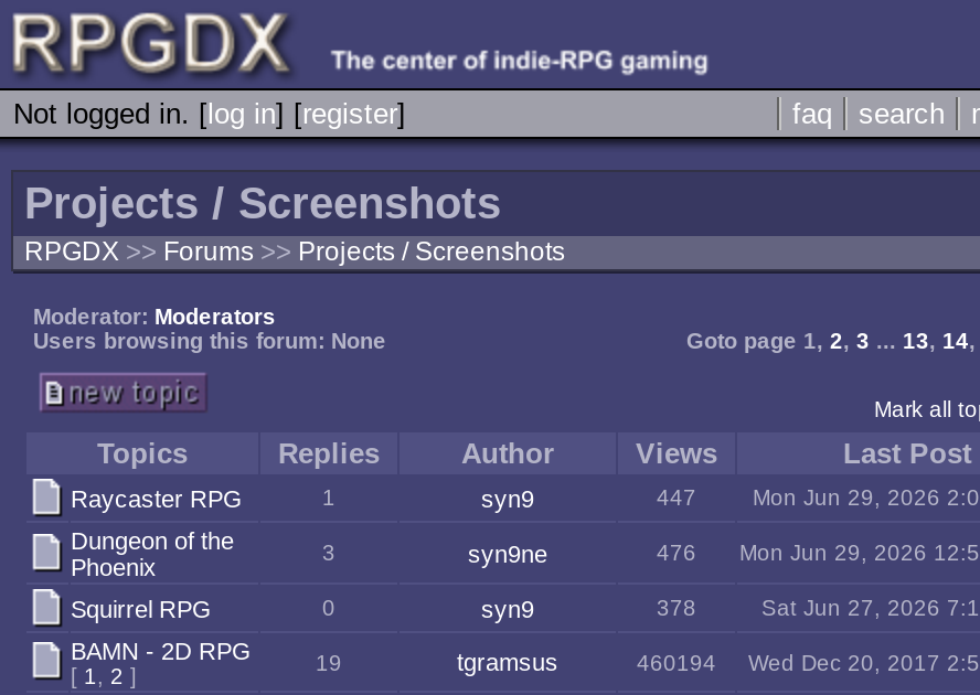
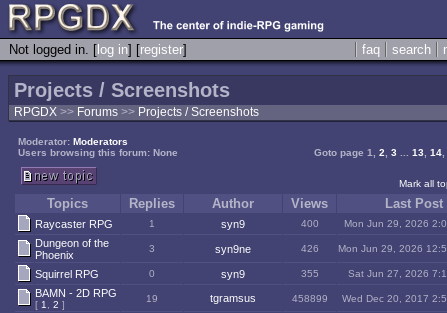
[657,485,696,510] 447 -> [300,218,318,229] 400
[657,541,696,565] 476 -> [300,243,318,254] 426
[657,596,696,620] 378 -> [300,268,318,279] 355
[637,651,716,675] 460194 -> [291,293,327,304] 458899

